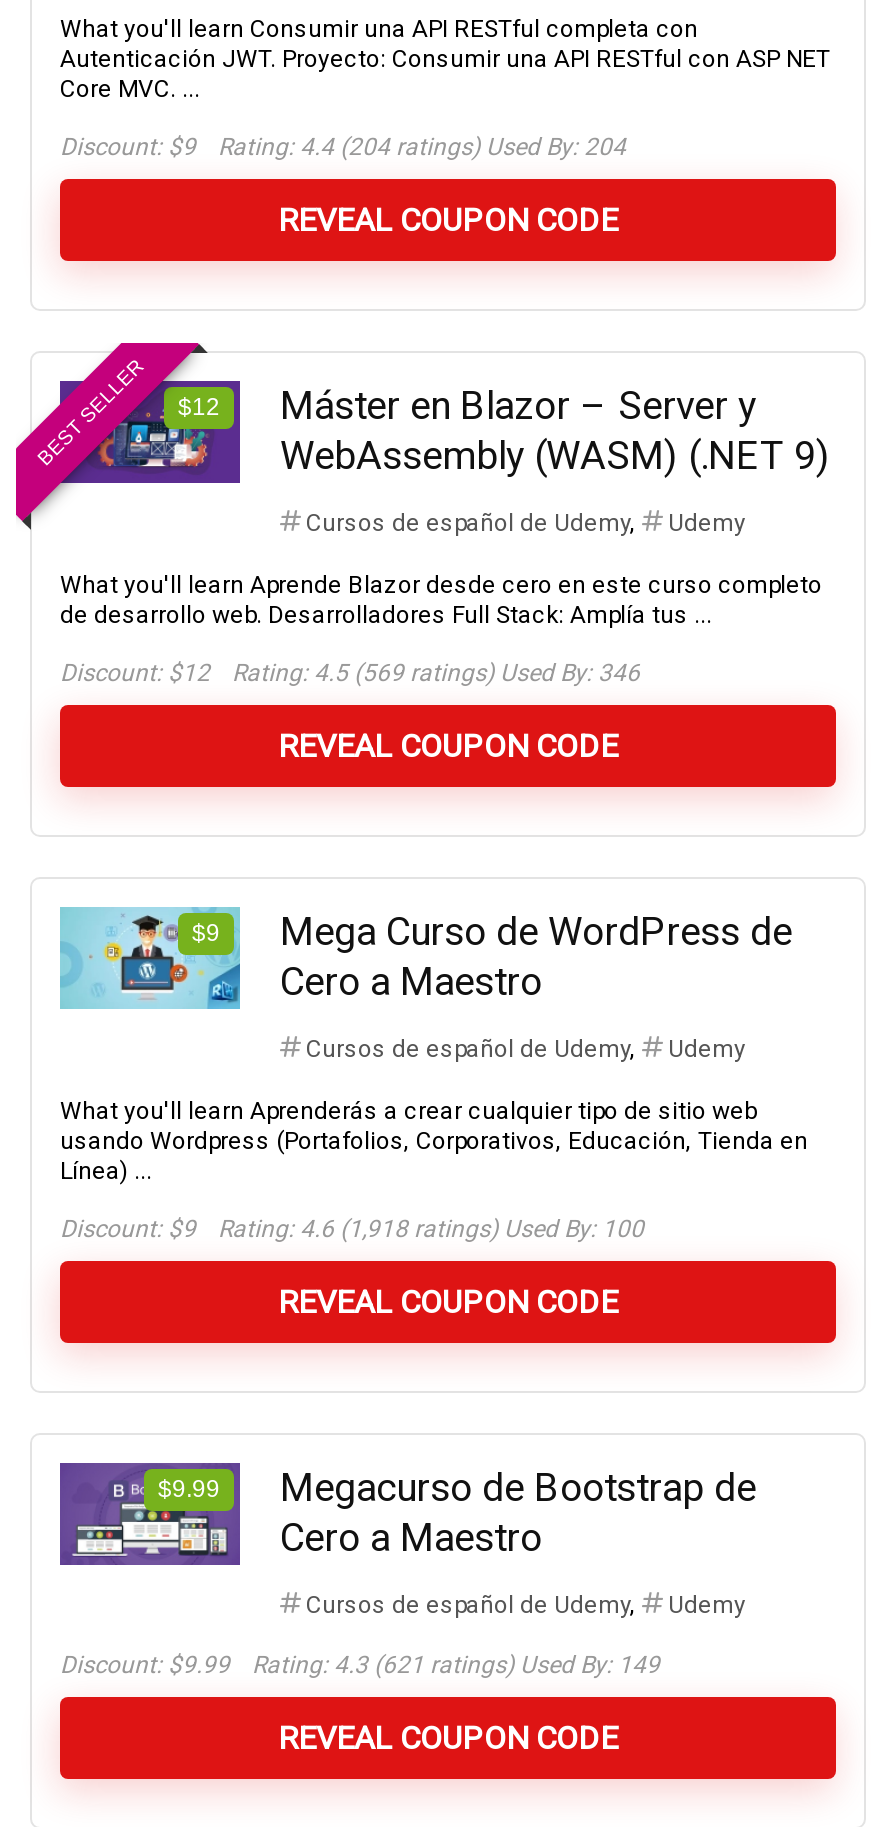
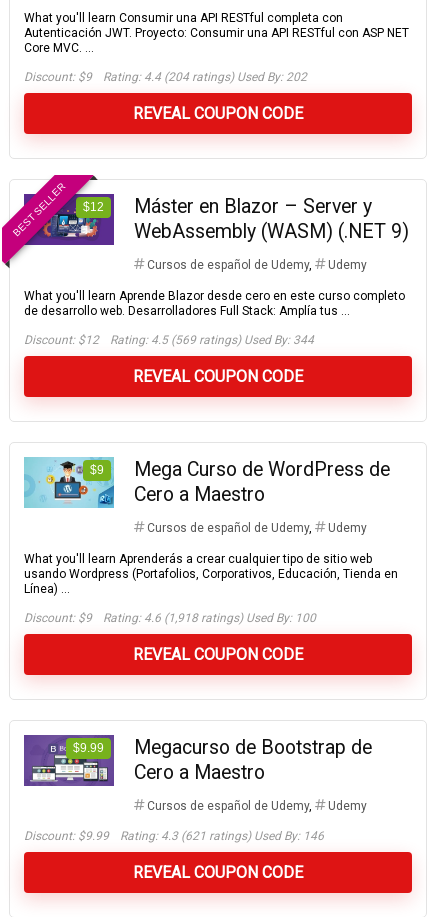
[60,133,626,161] Discount: $9 Rating: 4.4 (204 ratings) Used By: 204 -> [24,70,307,84] Discount: $9 Rating: 4.4 (204 ratings) Used By: 202
[60,659,640,687] Discount: $12 Rating: 4.5 (569 ratings) Used By: 346 -> [24,333,314,347] Discount: $12 Rating: 4.5 (569 ratings) Used By: 344
[60,1651,660,1679] Discount: $9.99 Rating: 4.3 (621 ratings) Used By: 149 -> [24,829,324,843] Discount: $9.99 Rating: 4.3 (621 ratings) Used By: 146

